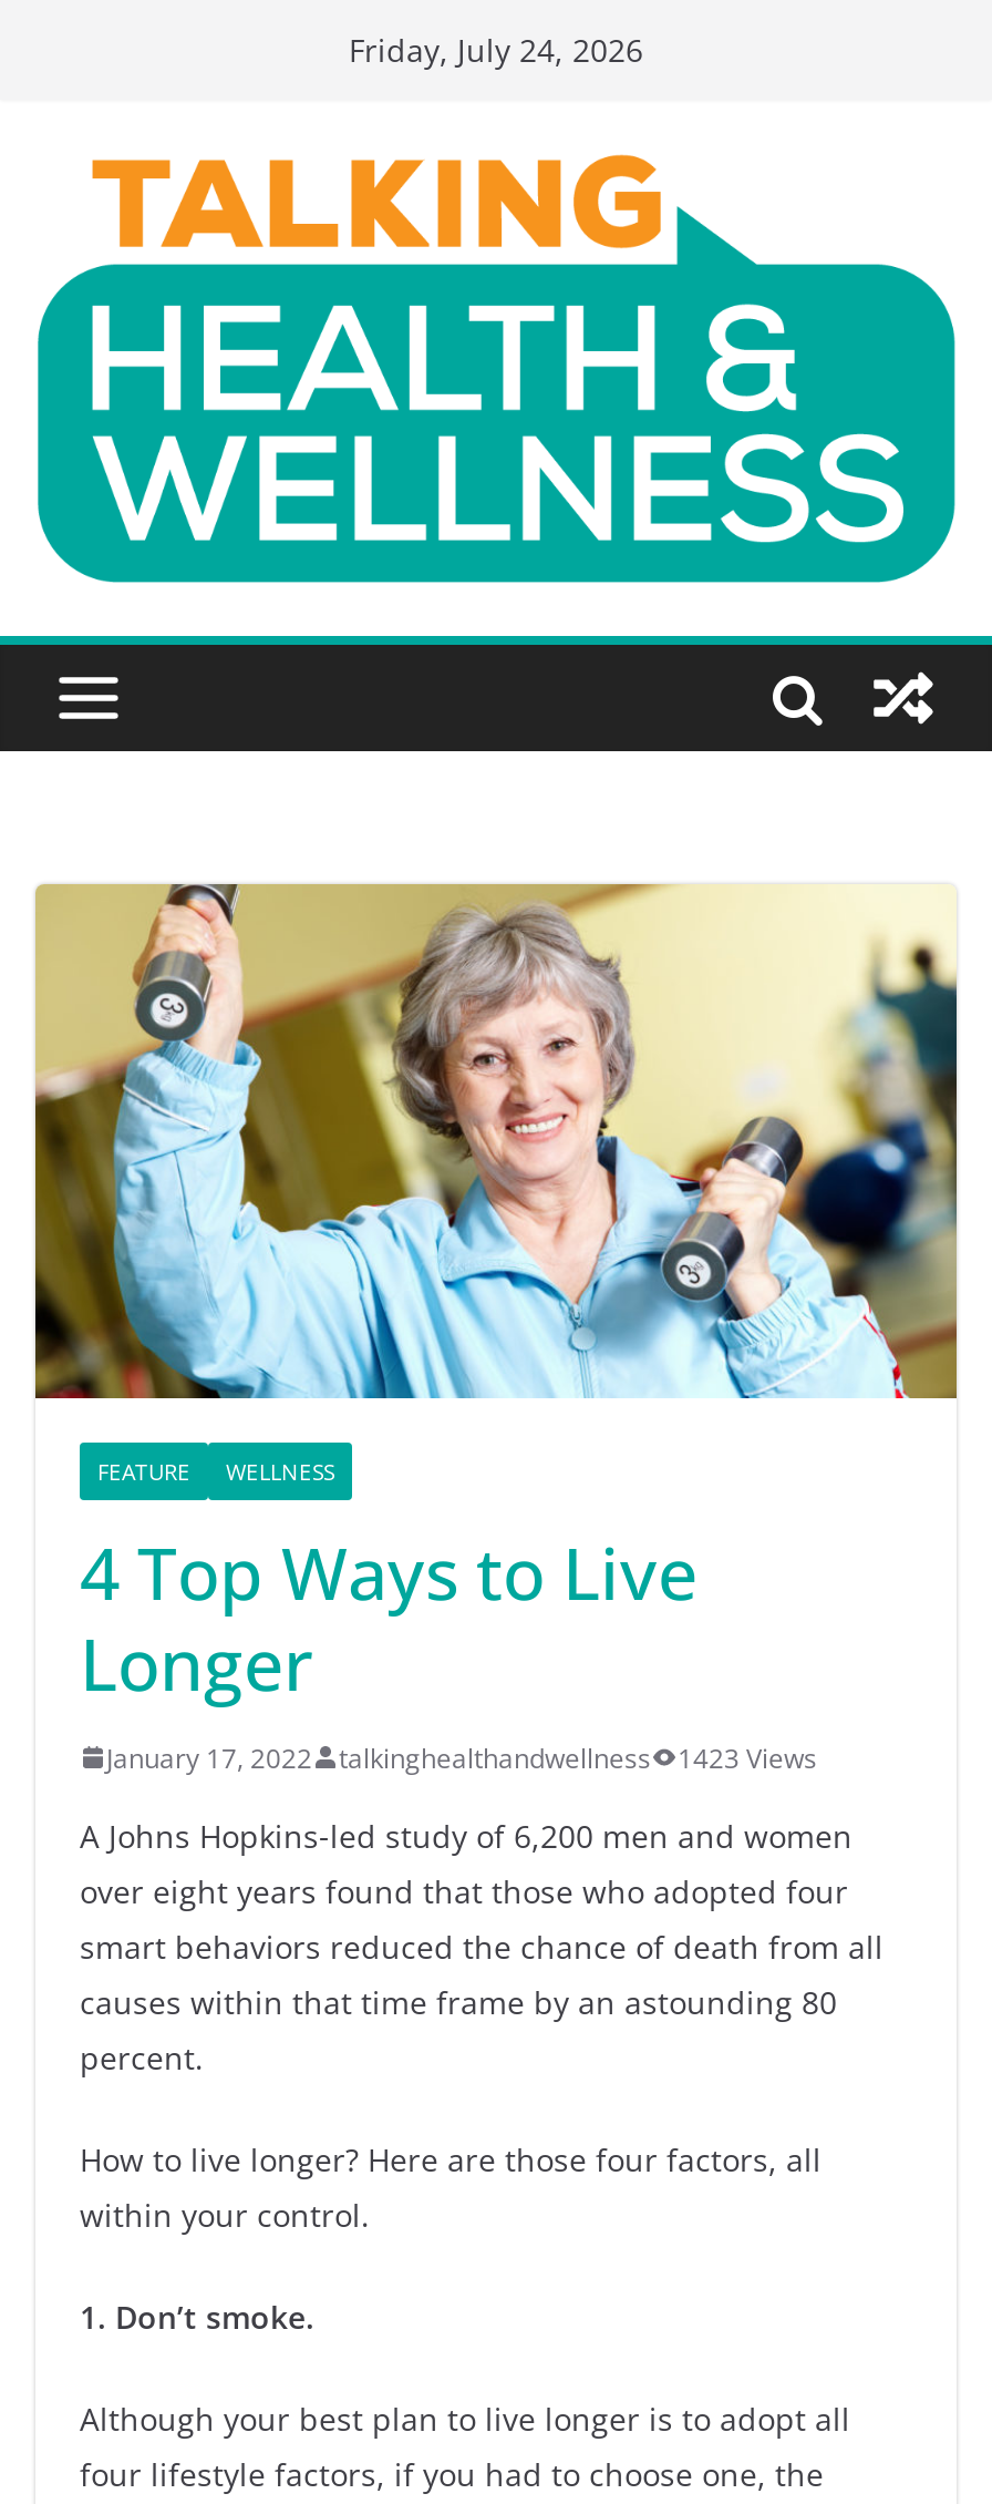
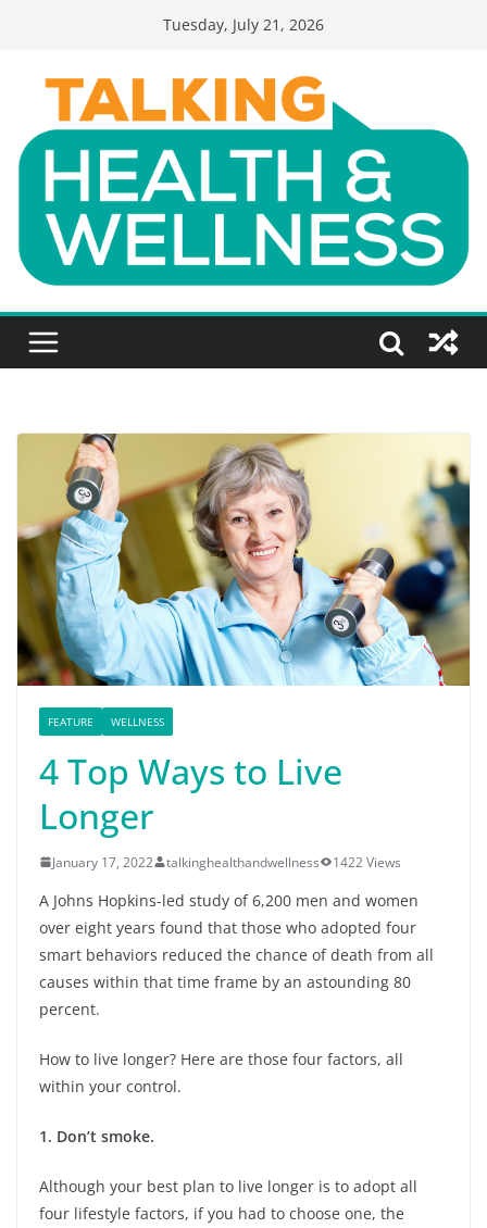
[349,29,643,71] Friday, July 24, 2026 -> [163,14,324,35] Tuesday, July 21, 2026
[106,1739,817,1776] January 17, 2022 talkinghealthandwellness 1423 Views -> [52,853,401,871] January 17, 2022 talkinghealthandwellness 1422 Views

